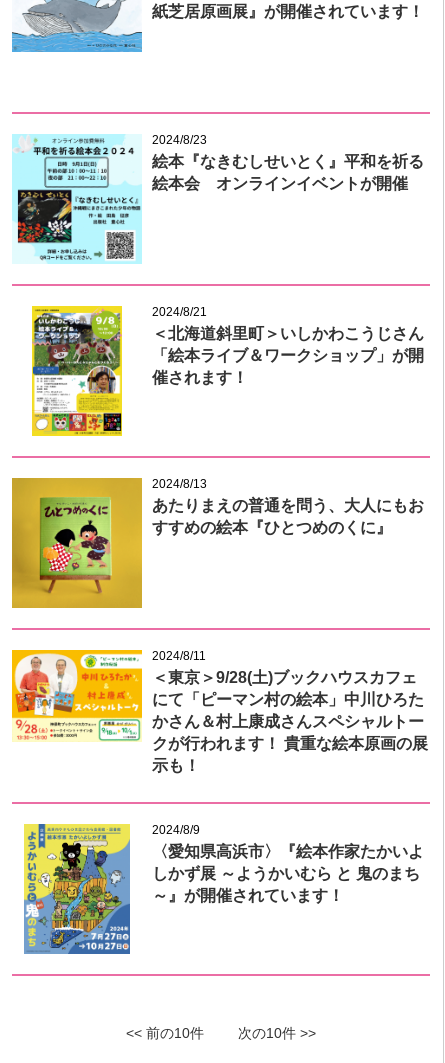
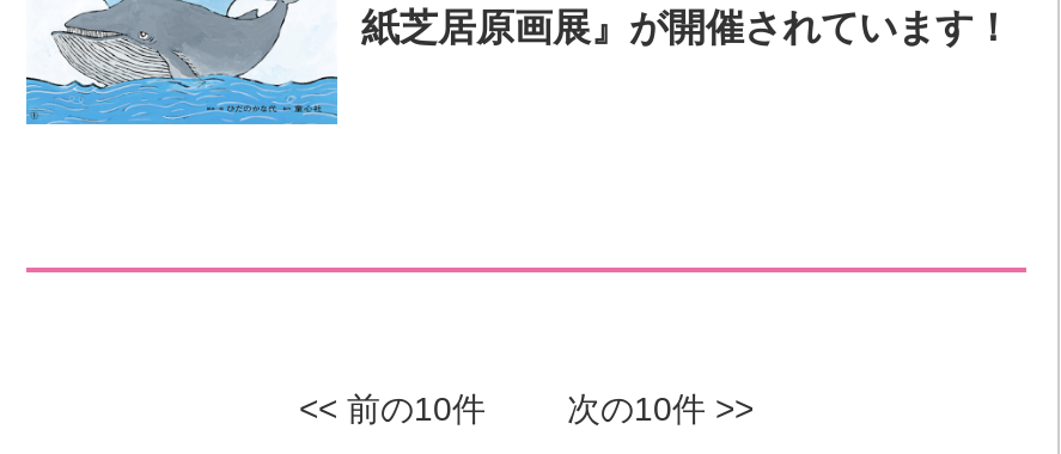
[12,133,424,264] [image] | 2024/8/23 | 絵本『なきむしせいとく』平和を祈る | 絵本会 オンラインイベントが開催 -> none
[31,305,424,437] [image] | 2024/8/21 | ＜北海道斜里町＞いしかわこうじさん | 「絵本ライブ＆ワークショップ」が開 | 催されます！ -> none
[11,477,424,609] [image] | 2024/8/13 | あたりまえの普通を問う、大人にもお | すすめの絵本『ひとつめのくに』 -> none
[11,649,428,774] [image] | 2024/8/11 | ＜東京＞9/28(土)ブックハウスカフェ | にて「ピーマン村の絵本」中川ひろた | かさん＆村上康成さんスペシャルトー | クが行われます！ 貴重な絵本原画の展 | 示も！ -> none
[23,823,424,955] [image] | 2024/8/9 | 〈愛知県高浜市〉『絵本作家たかいよ | しかず展 ～ようかいむら と 鬼のまち | ～』が開催されています！ -> none

